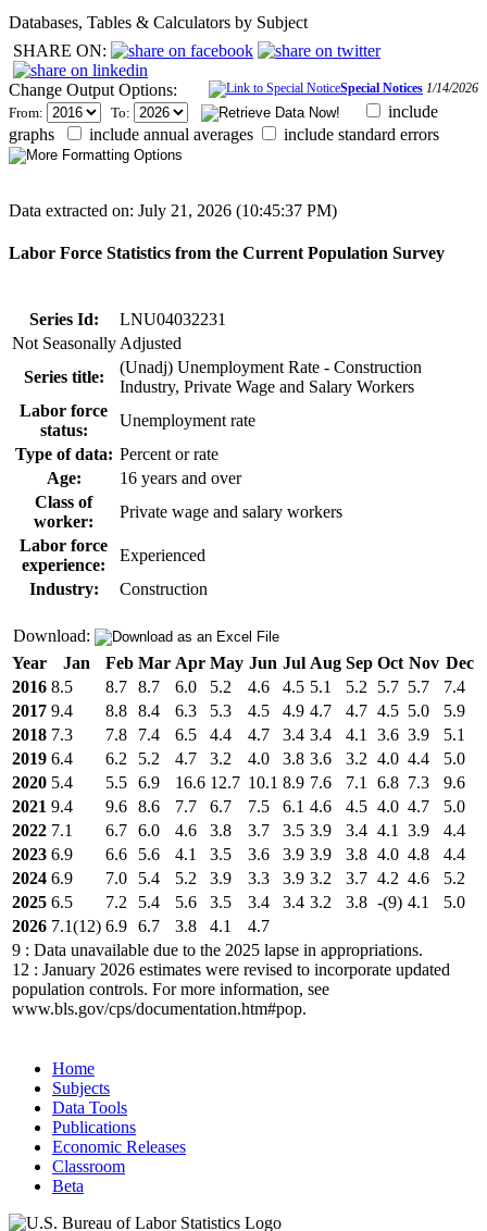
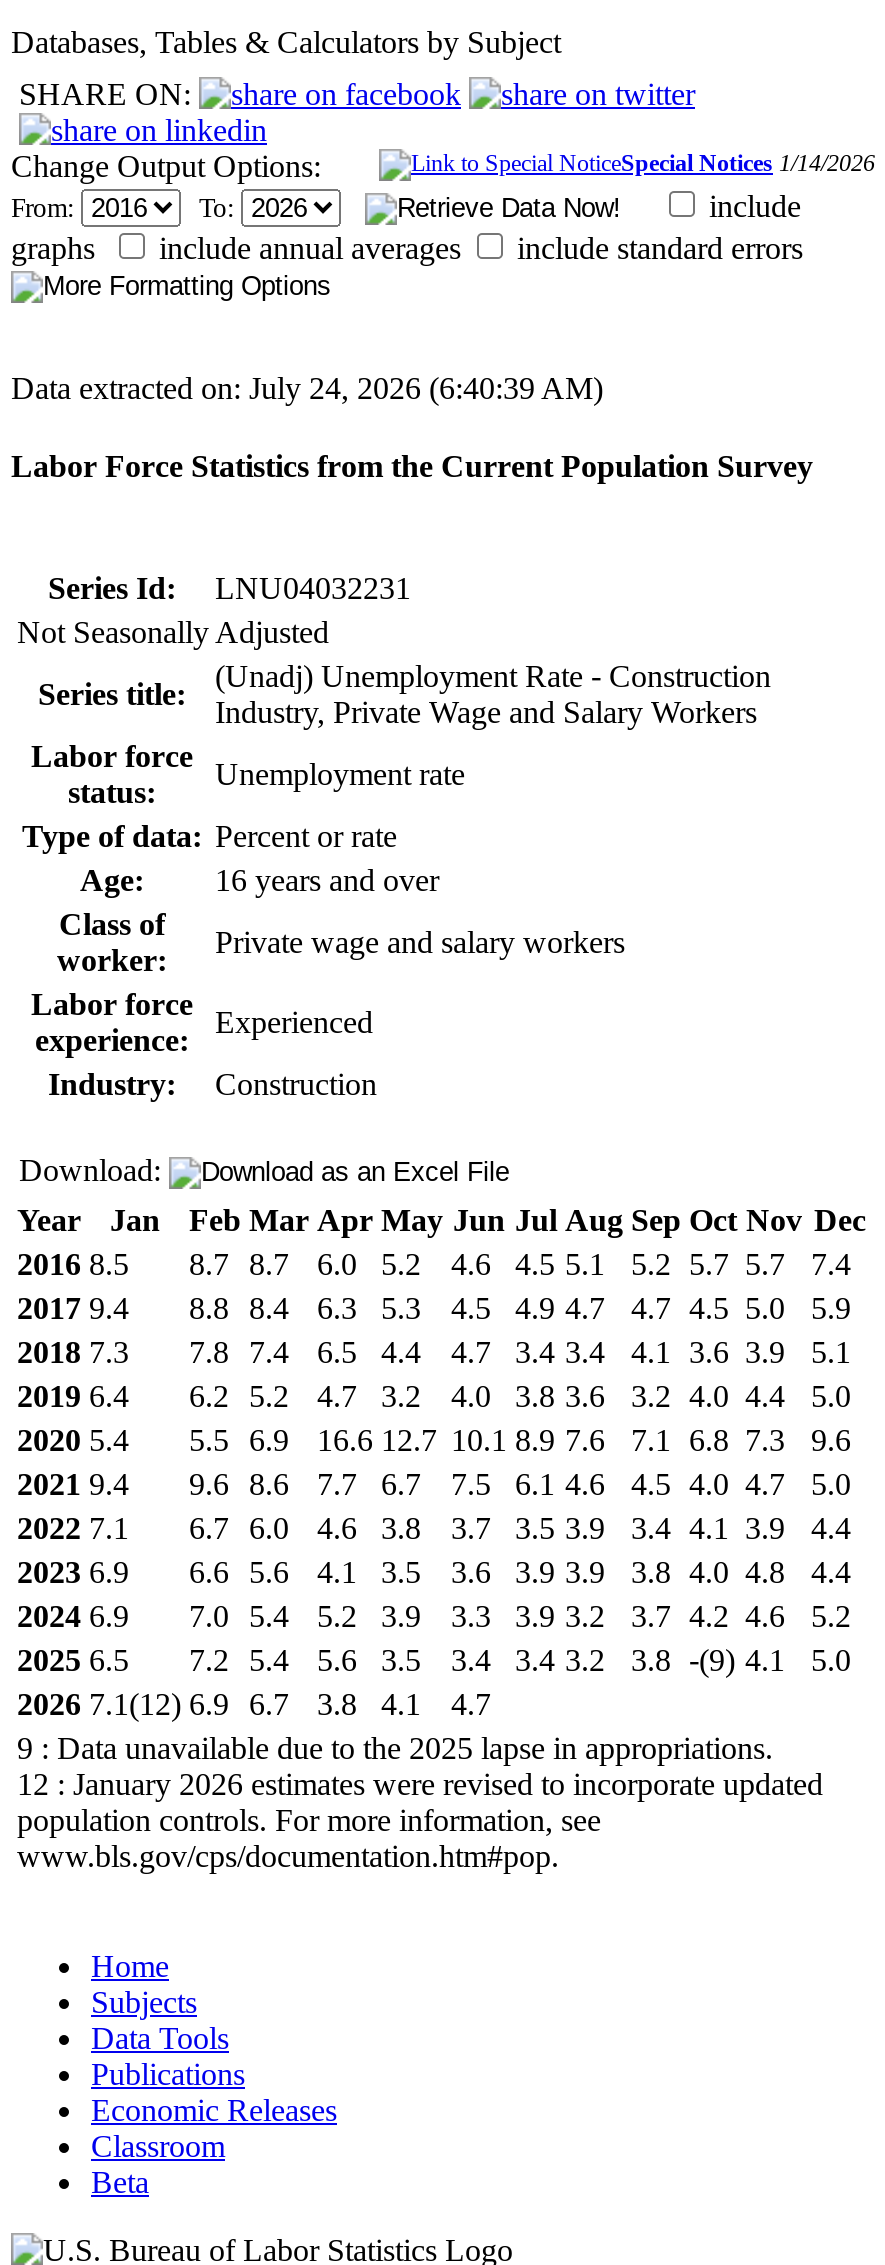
[9,201,337,220] Data extracted on: July 21, 2026 (10:45:37 PM) -> [11,371,603,405] Data extracted on: July 24, 2026 (6:40:39 AM)

